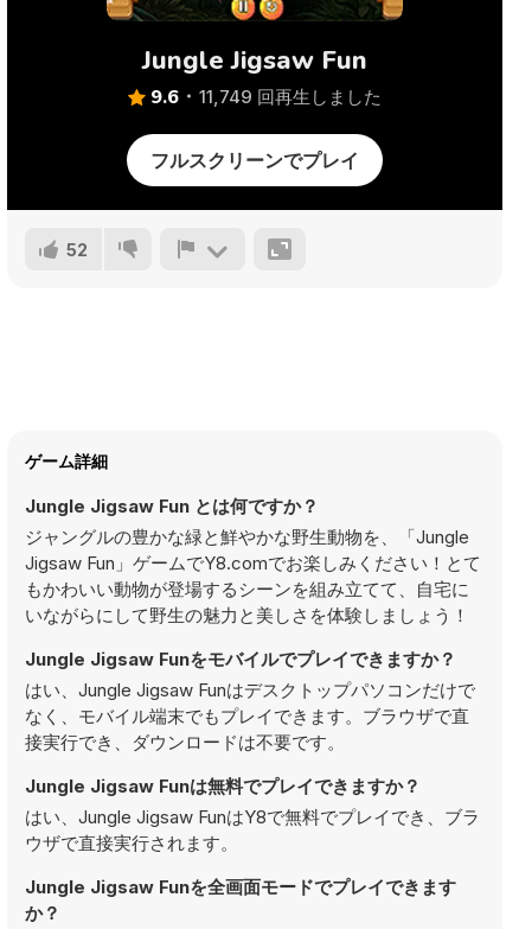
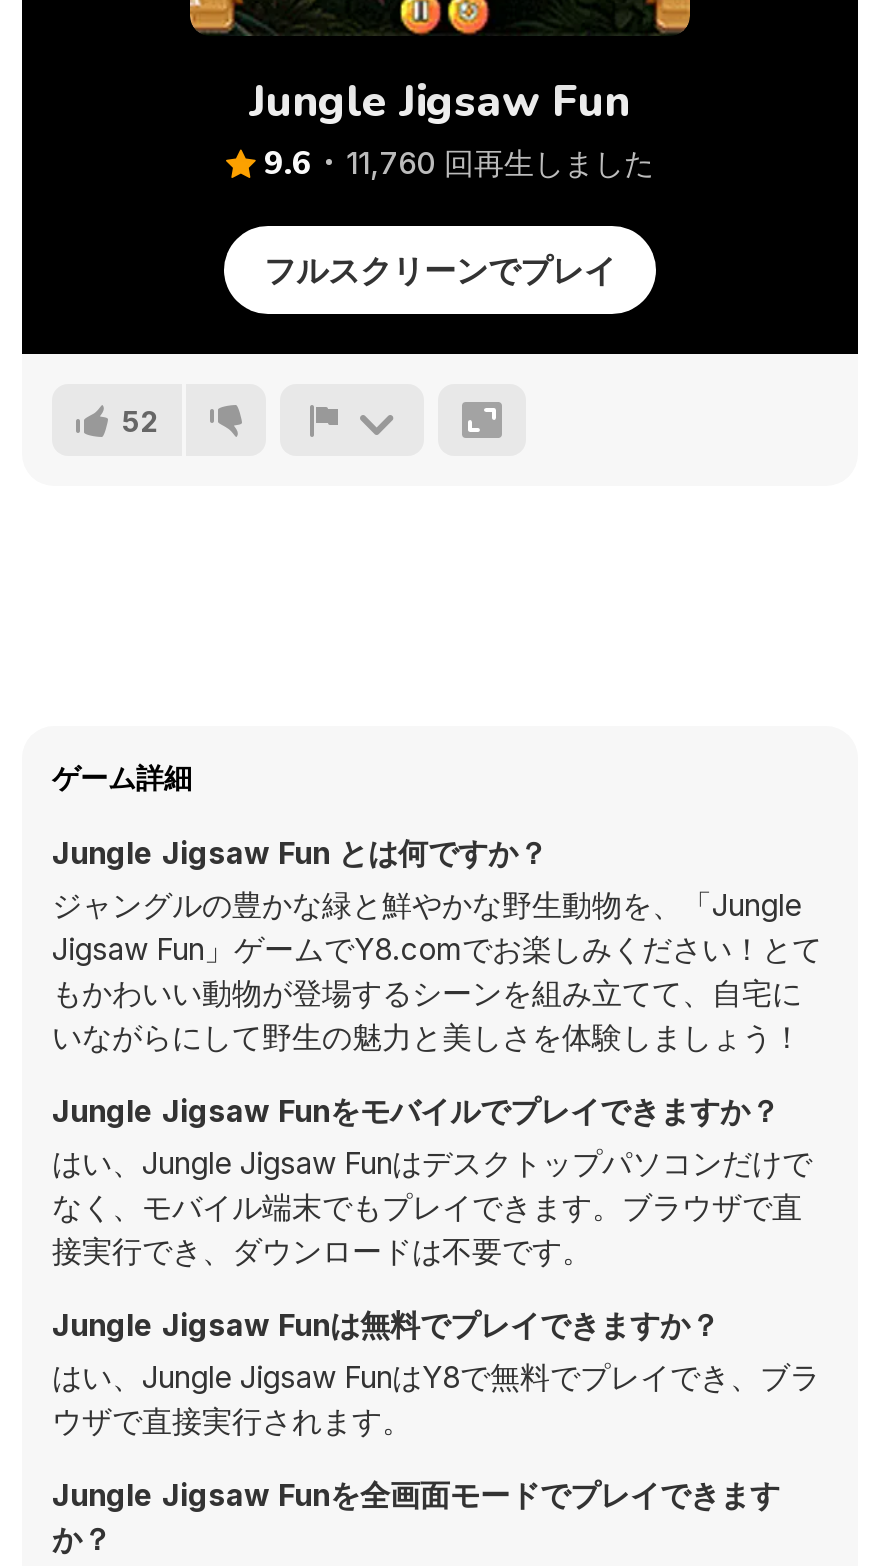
[199,85,382,108] 11,749 回再生しました -> [346,144,654,182] 11,760 回再生しました

